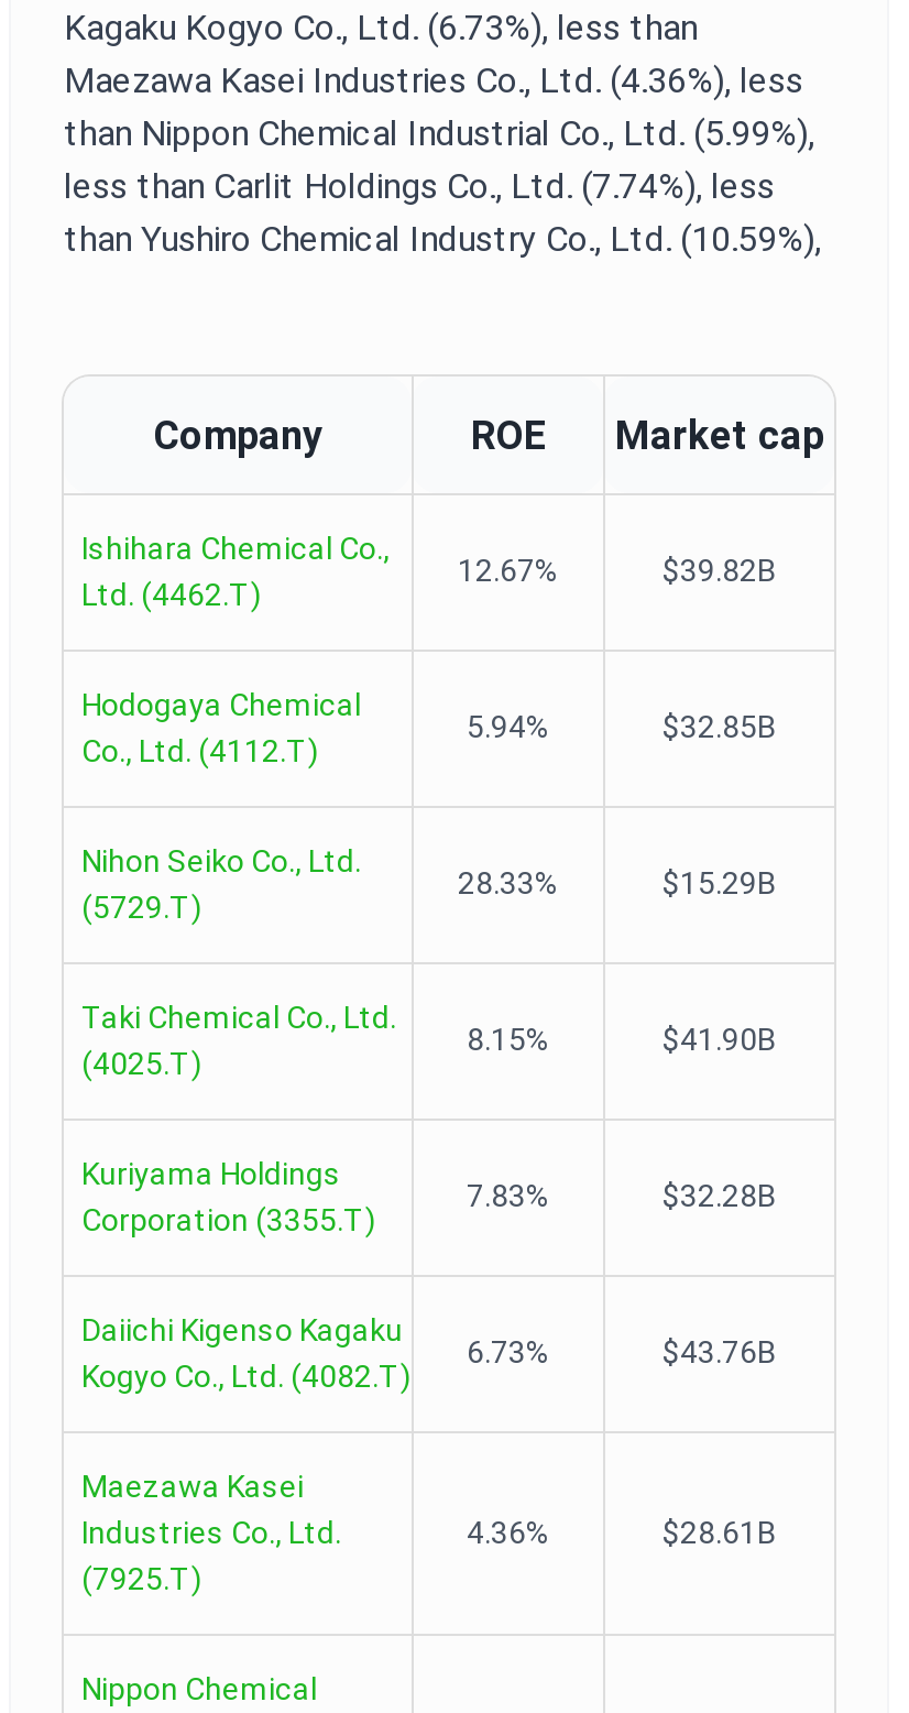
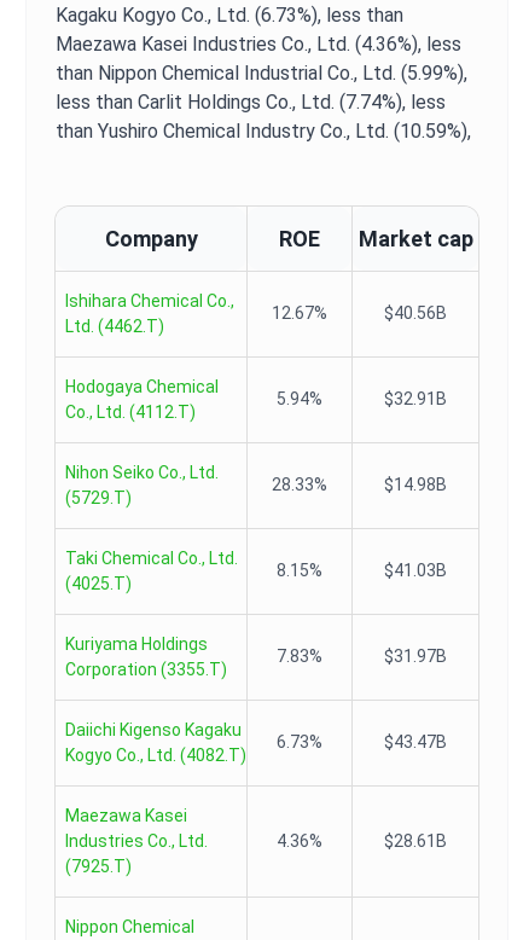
[662,553,777,588] $39.82B -> [384,303,447,323] $40.56B
[662,709,777,744] $32.85B -> [384,389,447,408] $32.91B
[662,865,777,901] $15.29B -> [384,475,447,494] $14.98B
[662,1022,777,1057] $41.90B -> [384,561,447,580] $41.03B
[662,1178,777,1213] $32.28B -> [384,646,447,666] $31.97B
[662,1334,777,1370] $43.76B -> [384,732,447,752] $43.47B

